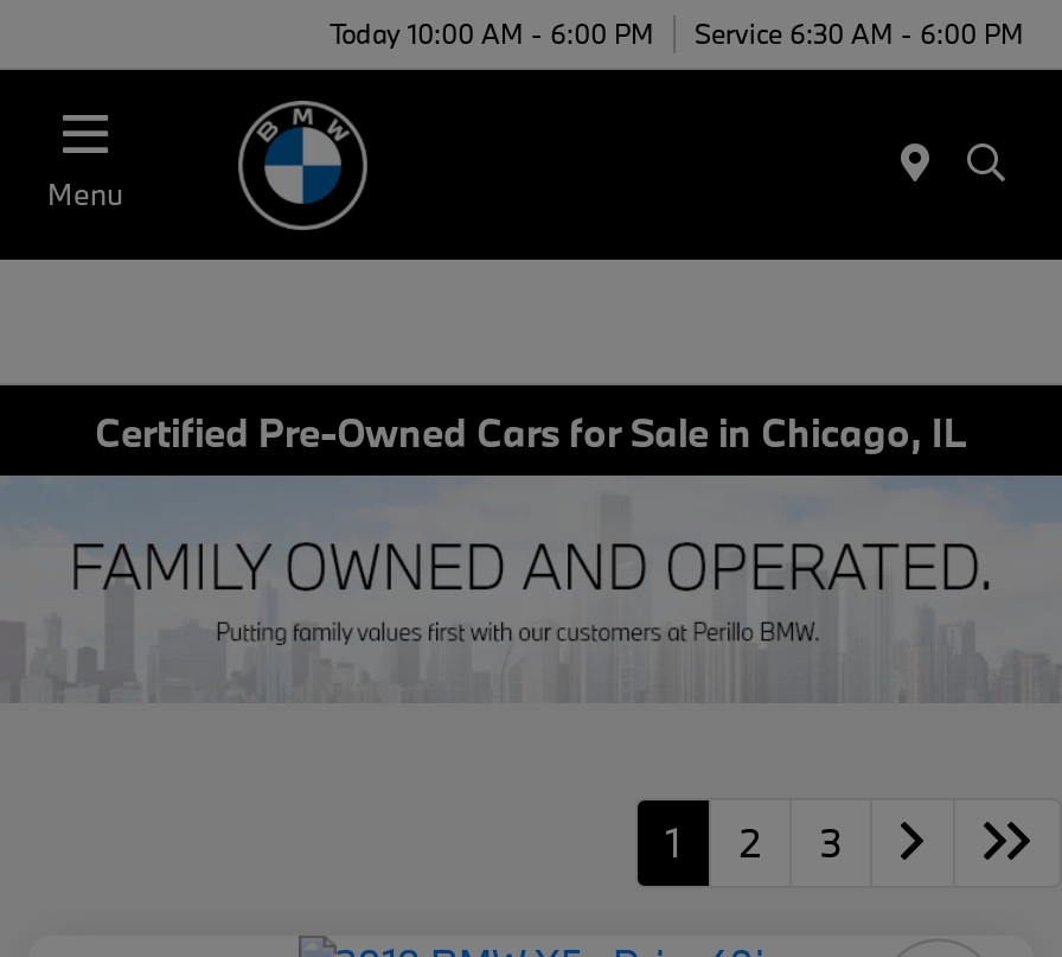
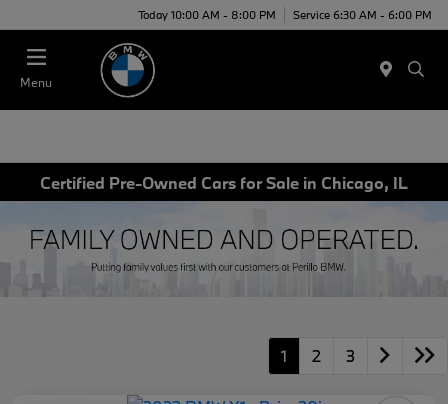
[330,14,1024,50] Today 10:00 AM - 6:00 PM Service 6:30 AM - 6:00 PM -> [138,6,432,21] Today 10:00 AM - 8:00 PM Service 6:30 AM - 6:00 PM

